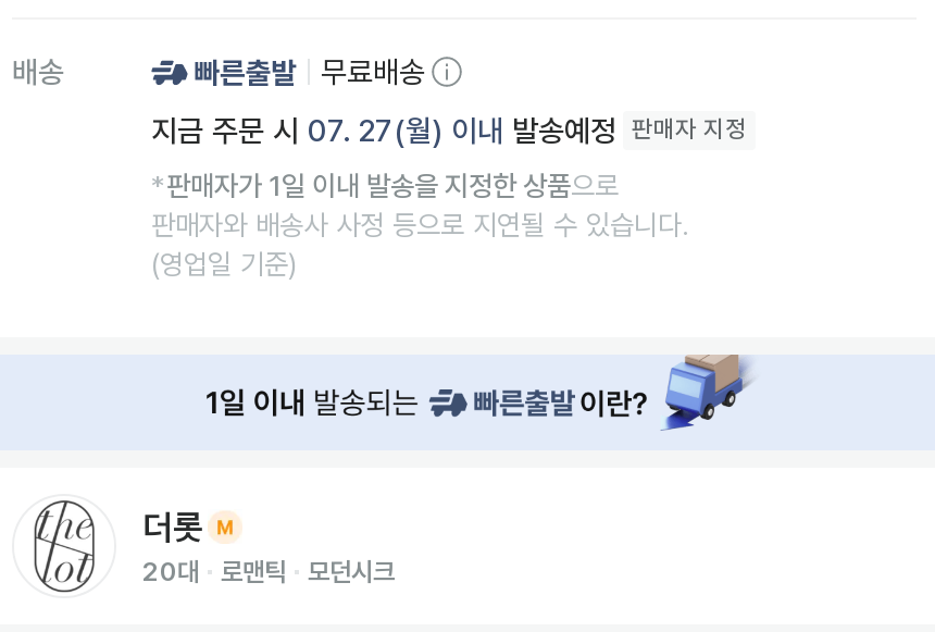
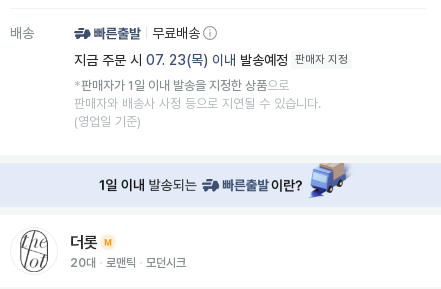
[151,112,747,147] 지금 주문 시 07. 27(월) 이내 발송예정 판매자 지정 -> [74,51,348,67] 지금 주문 시 07. 23(목) 이내 발송예정 판매자 지정

